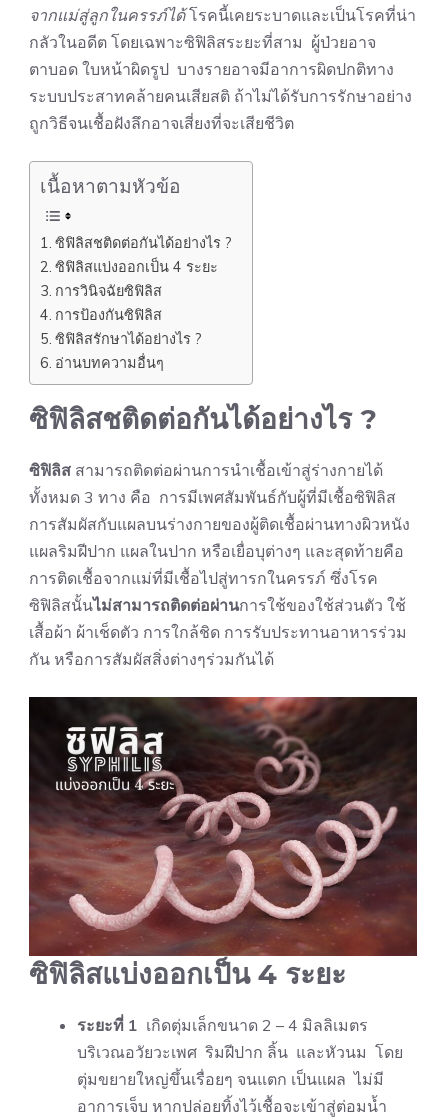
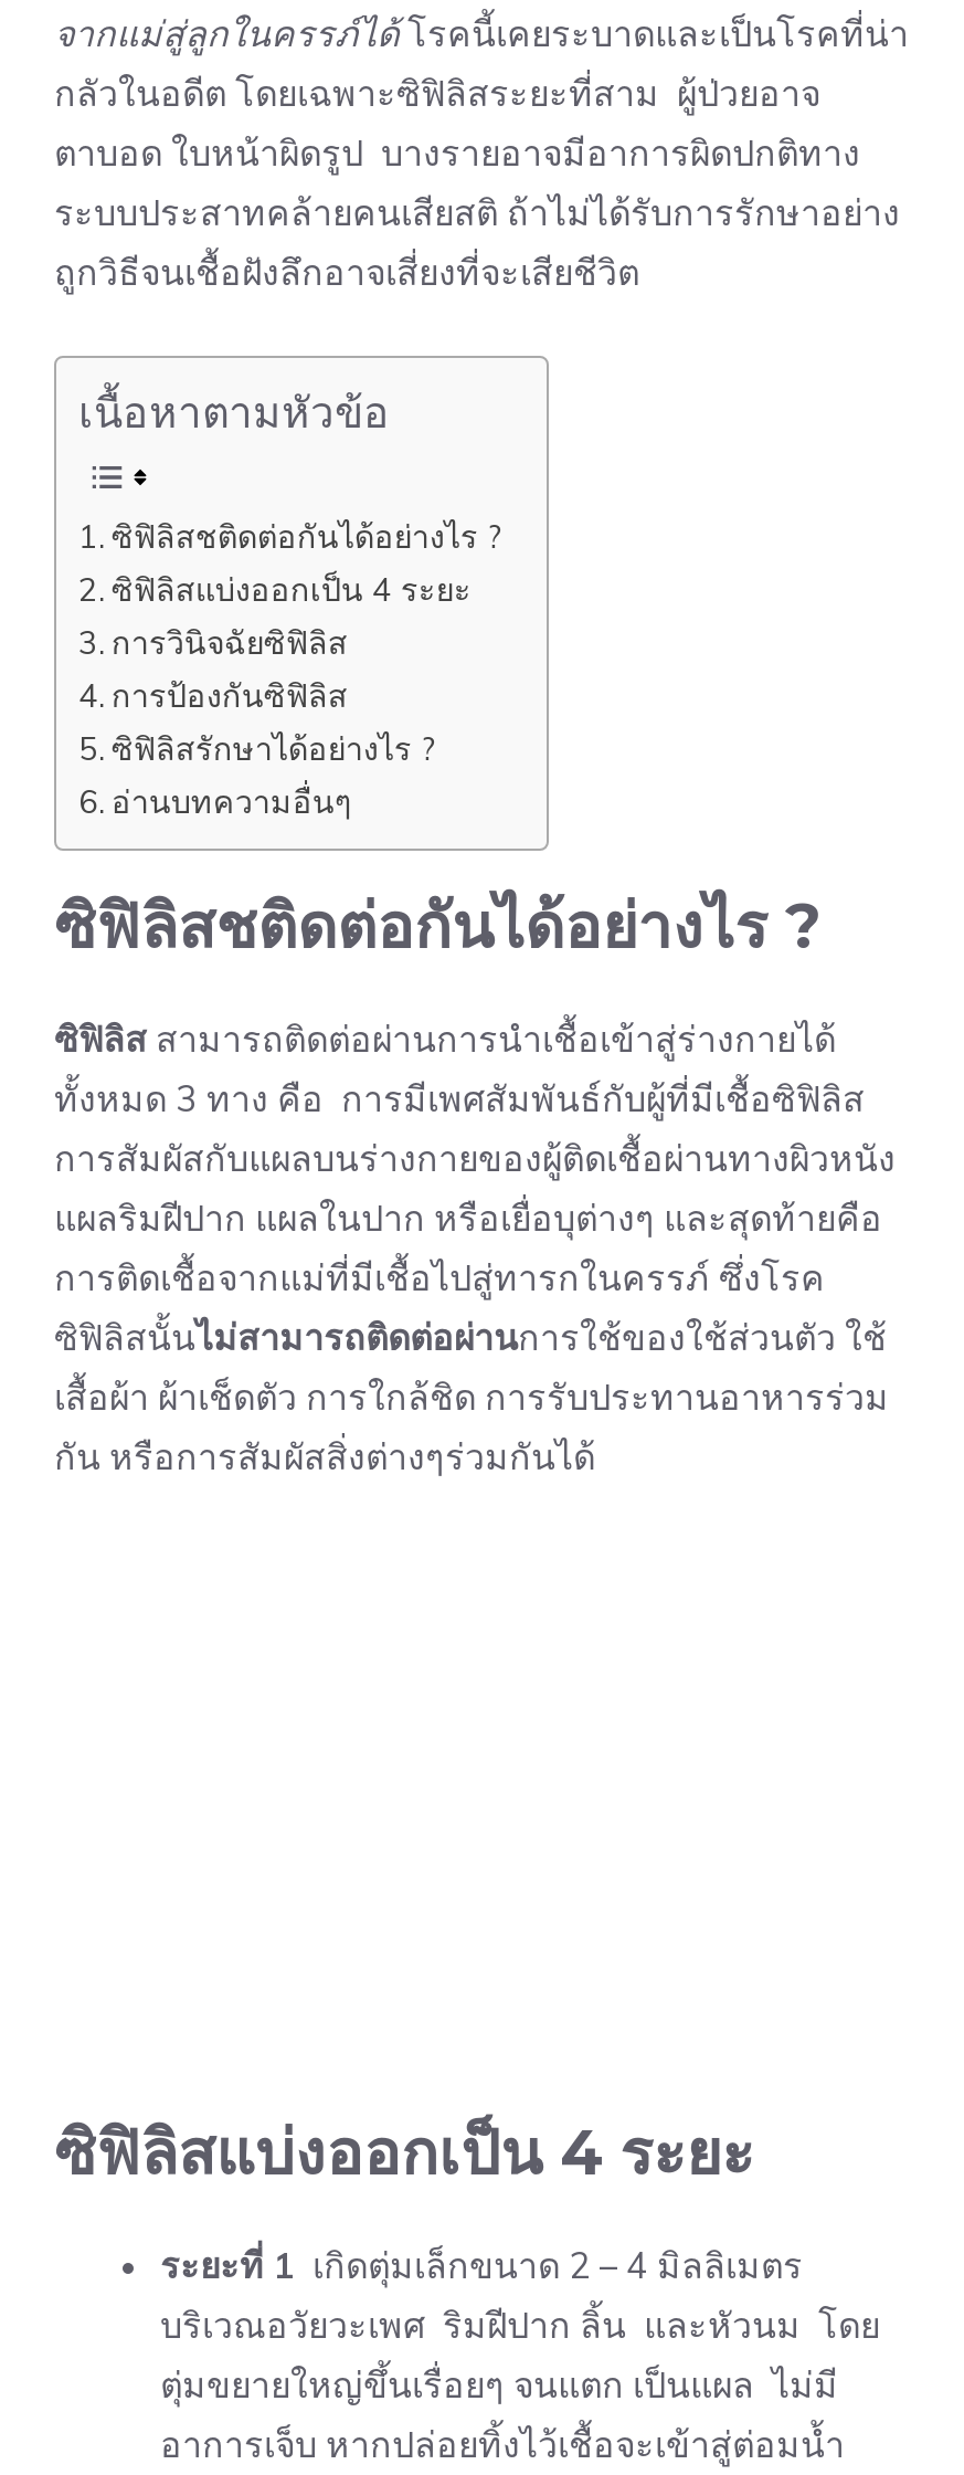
[28,696,418,957] [image] -> none

